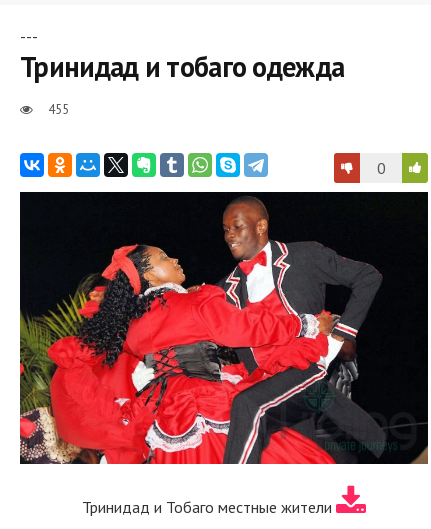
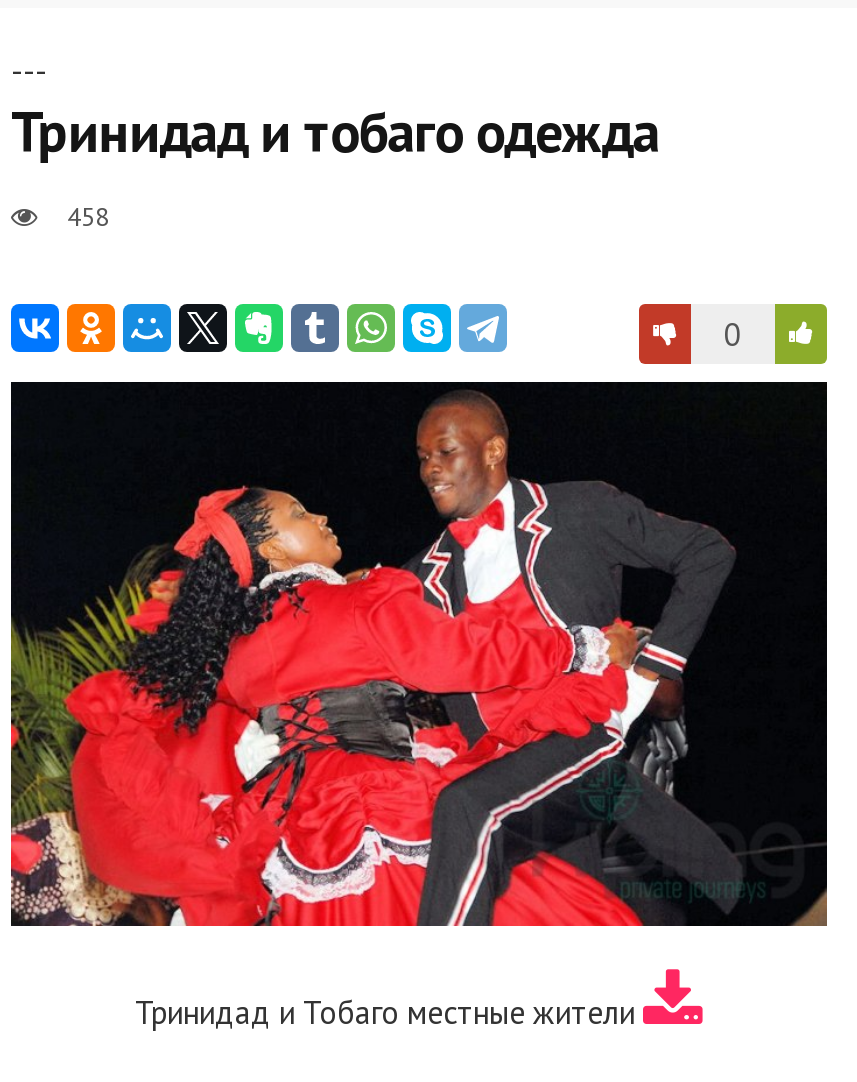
[45,101,69,118] 455 -> [61,200,109,234] 458

